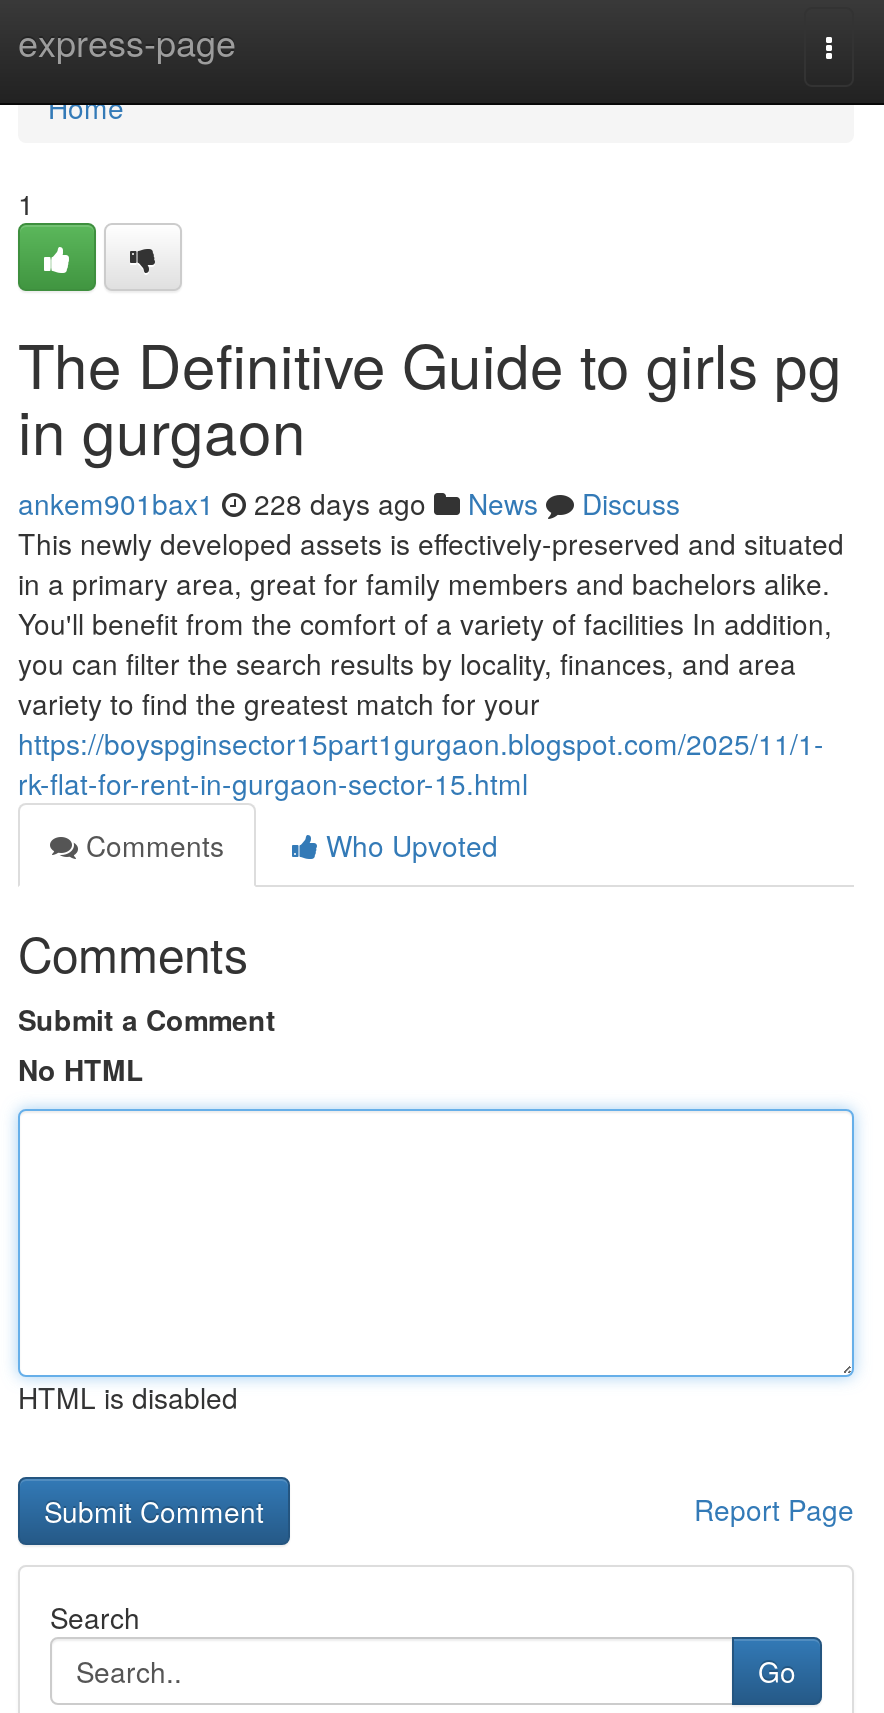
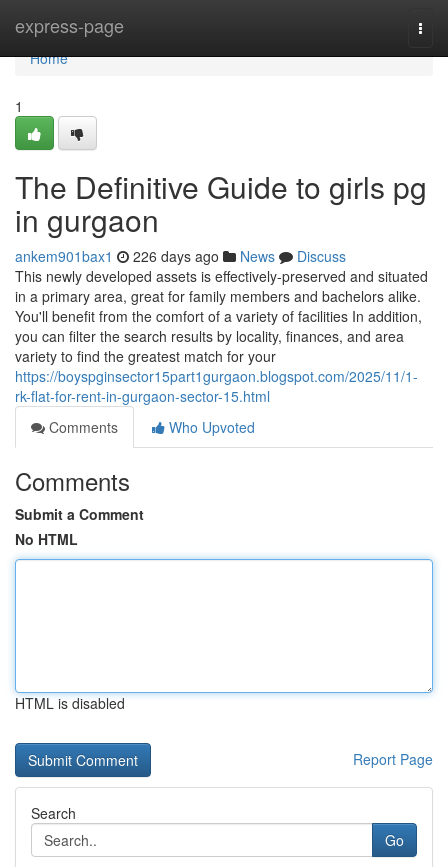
[18,483,680,523] ankem901bax1 228 days ago News Discuss -> [15,246,346,266] ankem901bax1 226 days ago News Discuss

